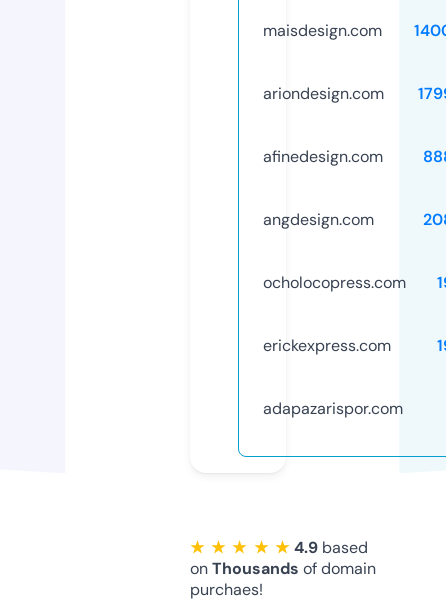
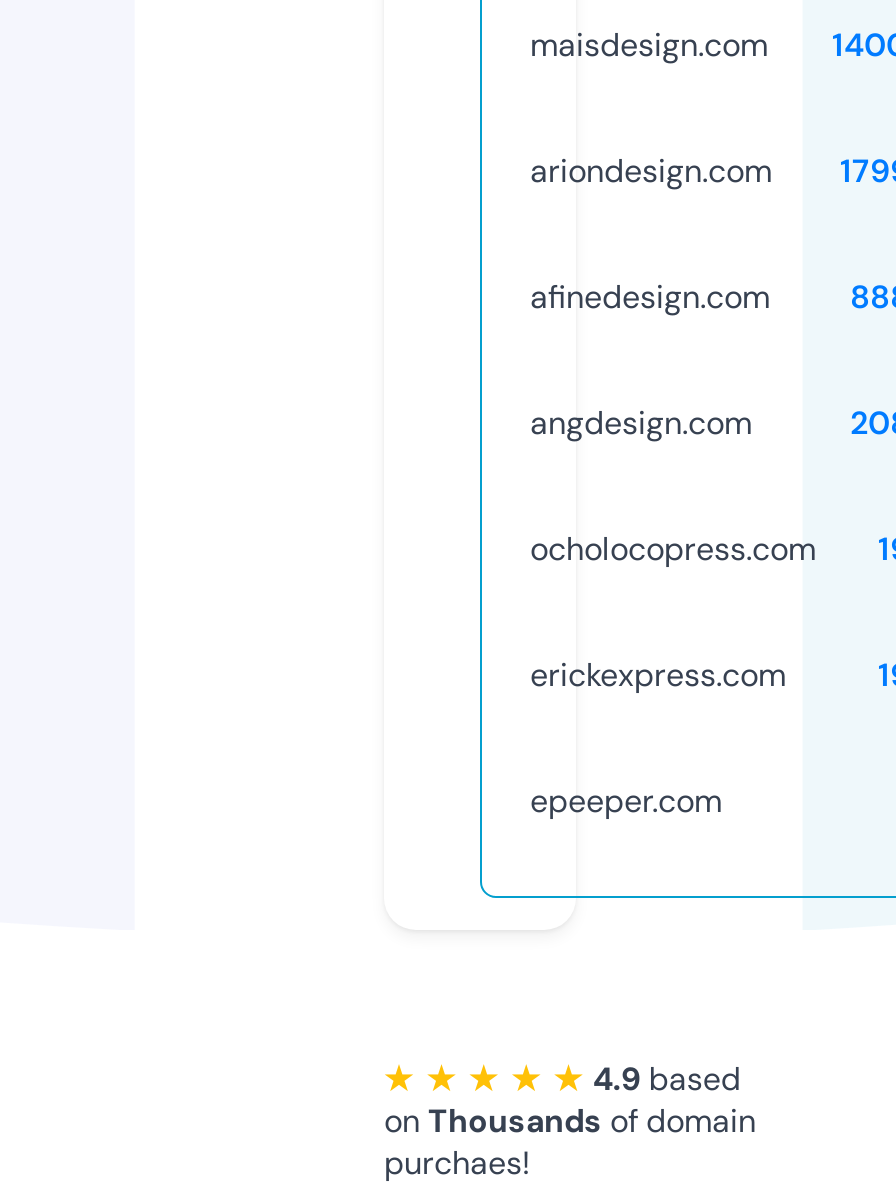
[263,398,403,419] adapazarispor.com -> [530,780,722,822] epeeper.com

